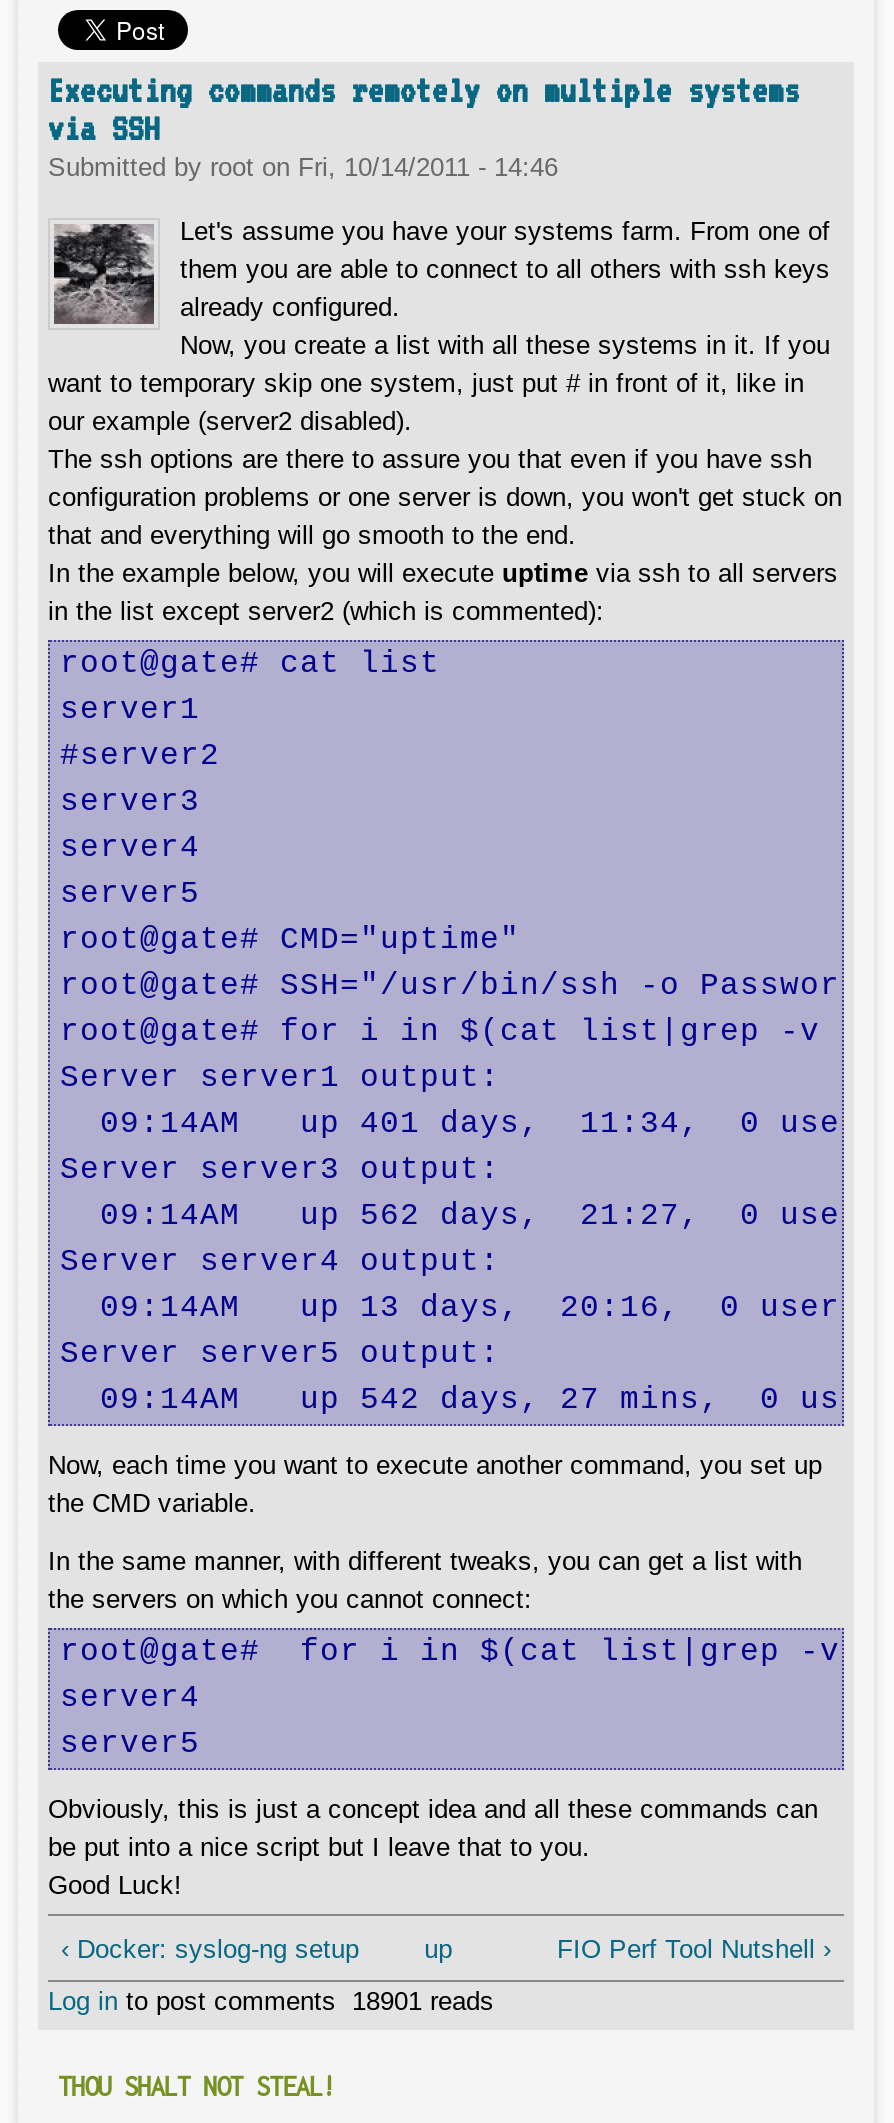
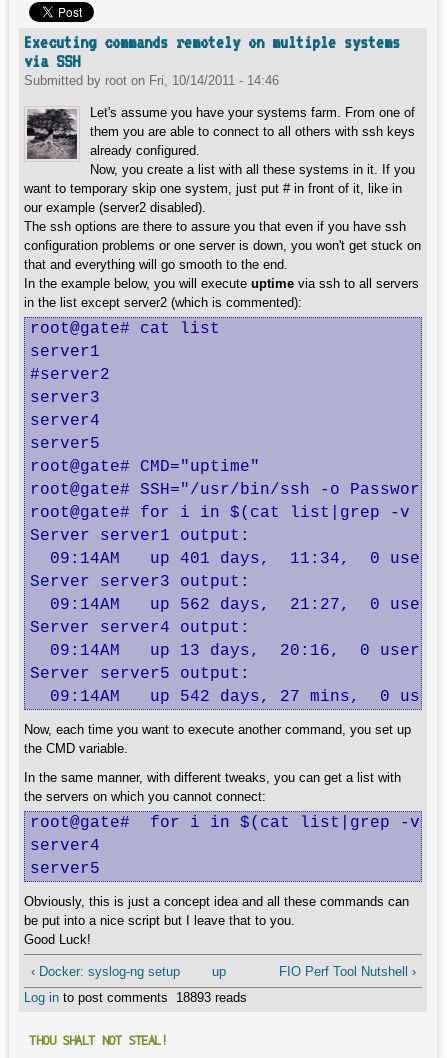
[48,1986,494,2016] Log in to post comments 18901 reads -> [24,990,247,1005] Log in to post comments 18893 reads

